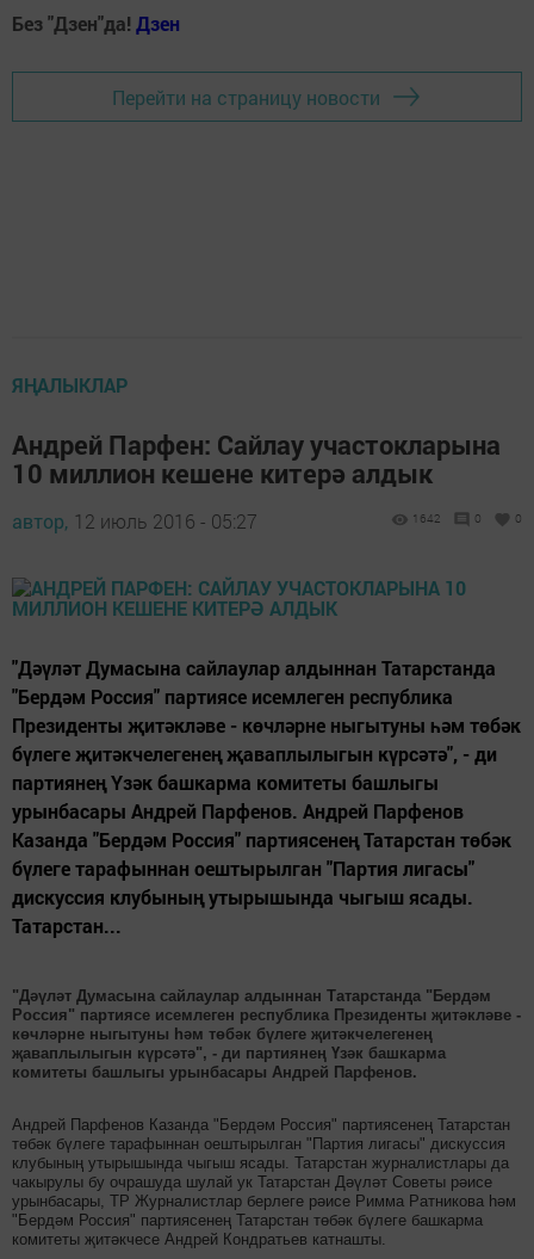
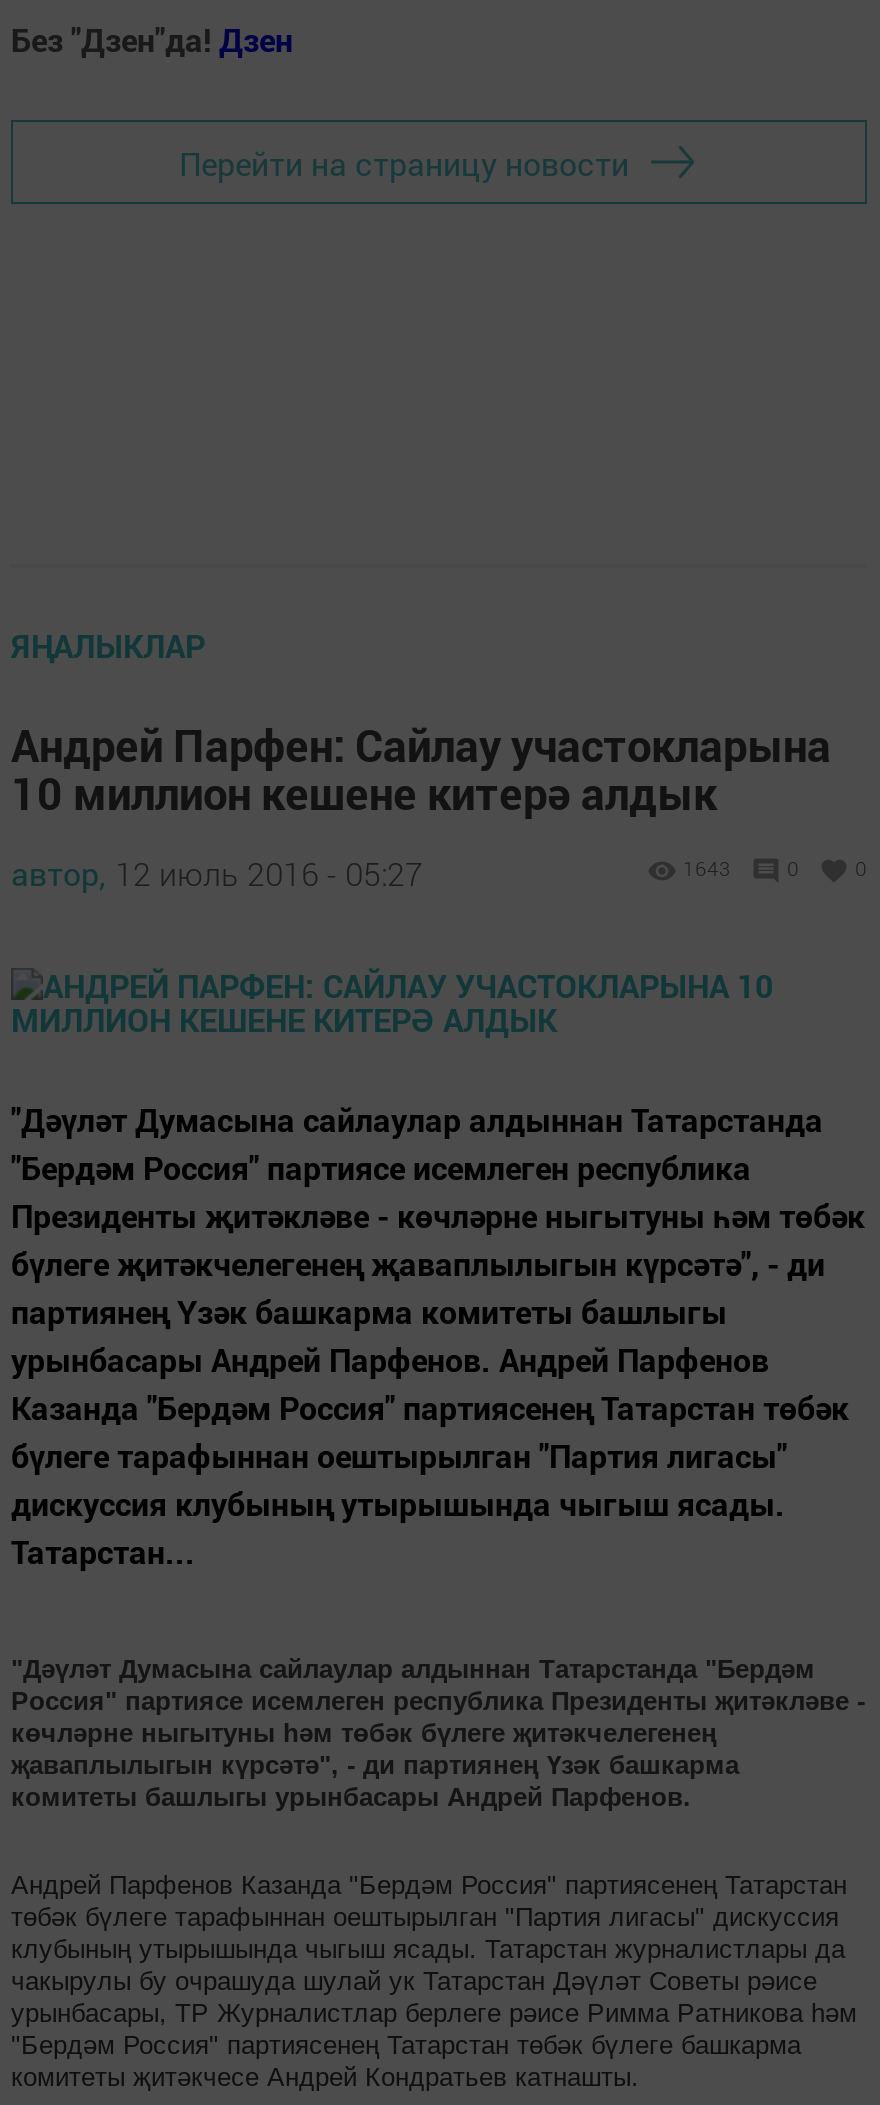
[412,511,441,527] 1642 -> [683,857,731,883] 1643

